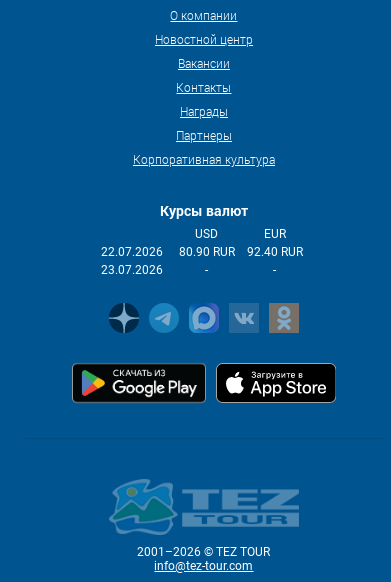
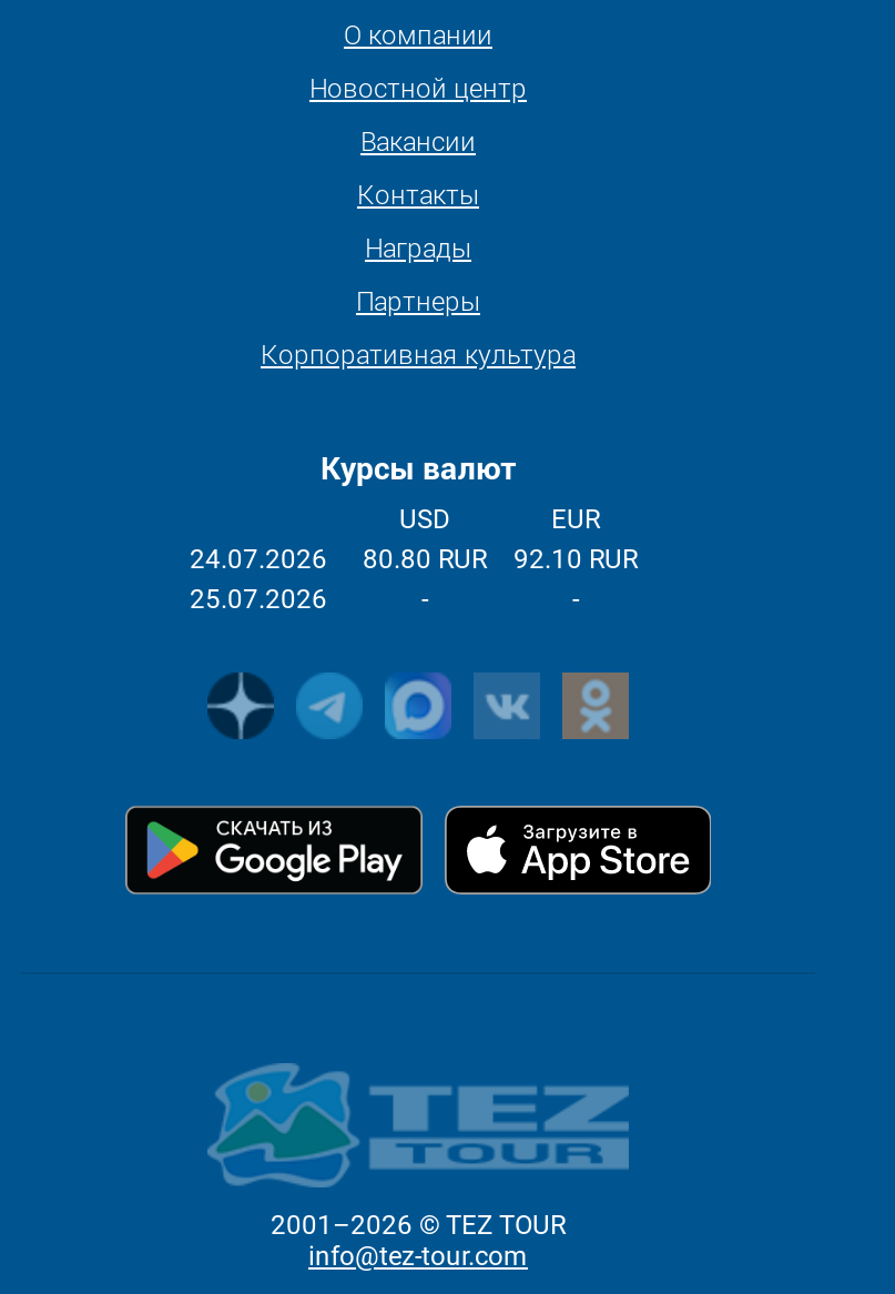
[101,245,163,259] 22.07.2026 -> [190,544,327,575] 24.07.2026
[179,245,235,259] 80.90 RUR -> [363,544,487,575] 80.80 RUR
[247,245,303,259] 92.40 RUR -> [513,544,638,575] 92.10 RUR
[101,263,163,277] 23.07.2026 -> [190,584,327,615] 25.07.2026

